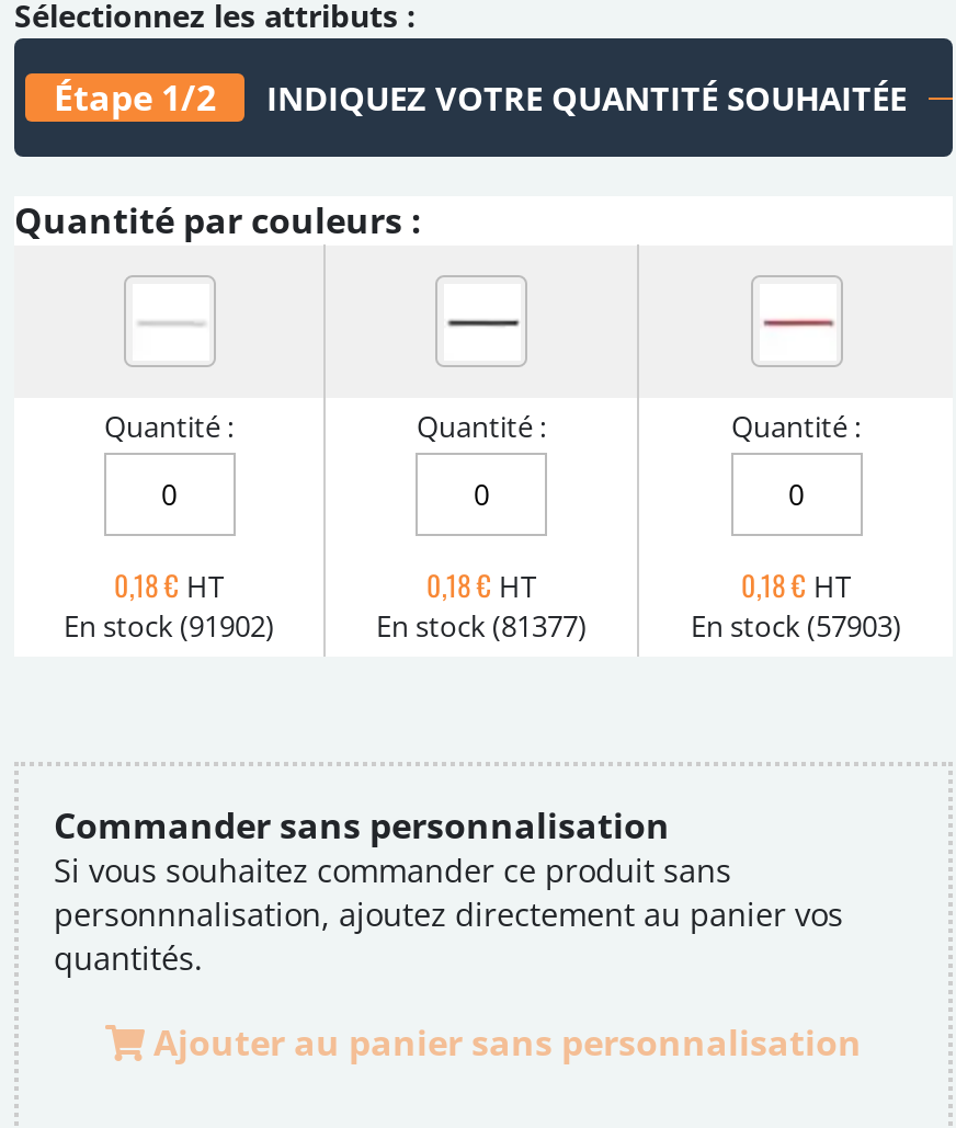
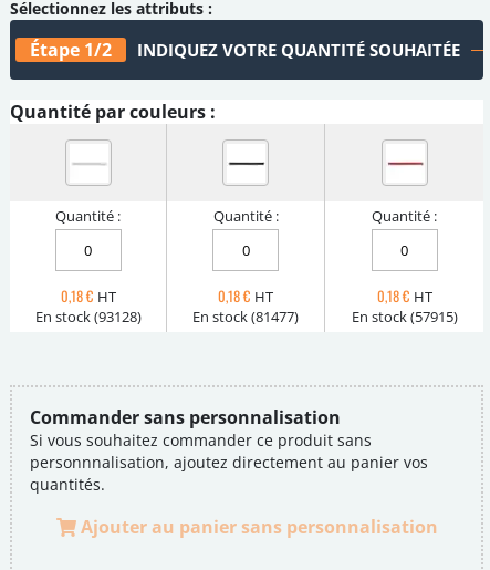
[64,607,274,646] En stock (91902) -> [35,307,141,327] En stock (93128)
[376,607,587,646] En stock (81377) -> [192,307,299,327] En stock (81477)
[691,607,901,646] En stock (57903) -> [351,307,457,327] En stock (57915)

